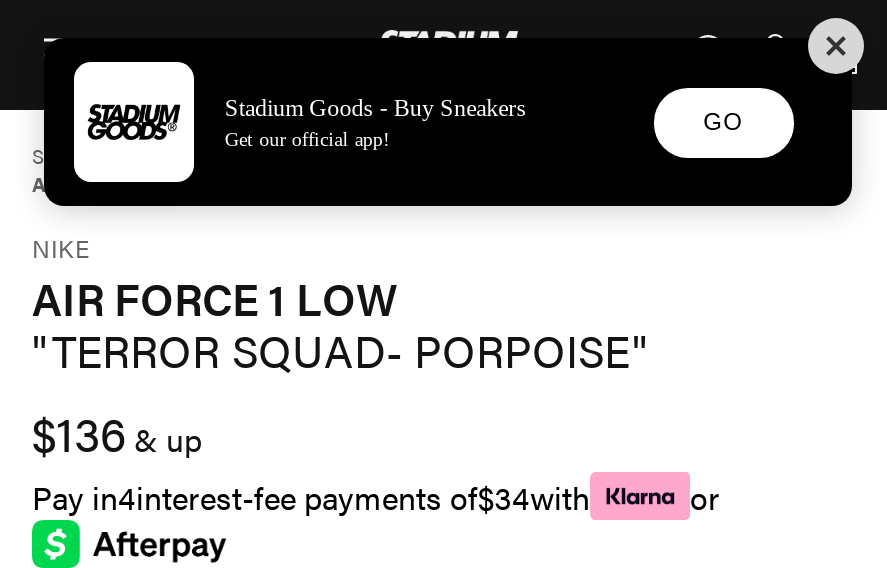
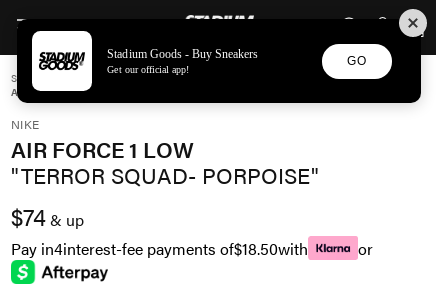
[32,398,202,466] $136& up -> [11,199,84,233] $74& up
[32,473,590,519] Pay in4interest-fee payments of$34with -> [11,236,308,259] Pay in4interest-fee payments of$18.50with

